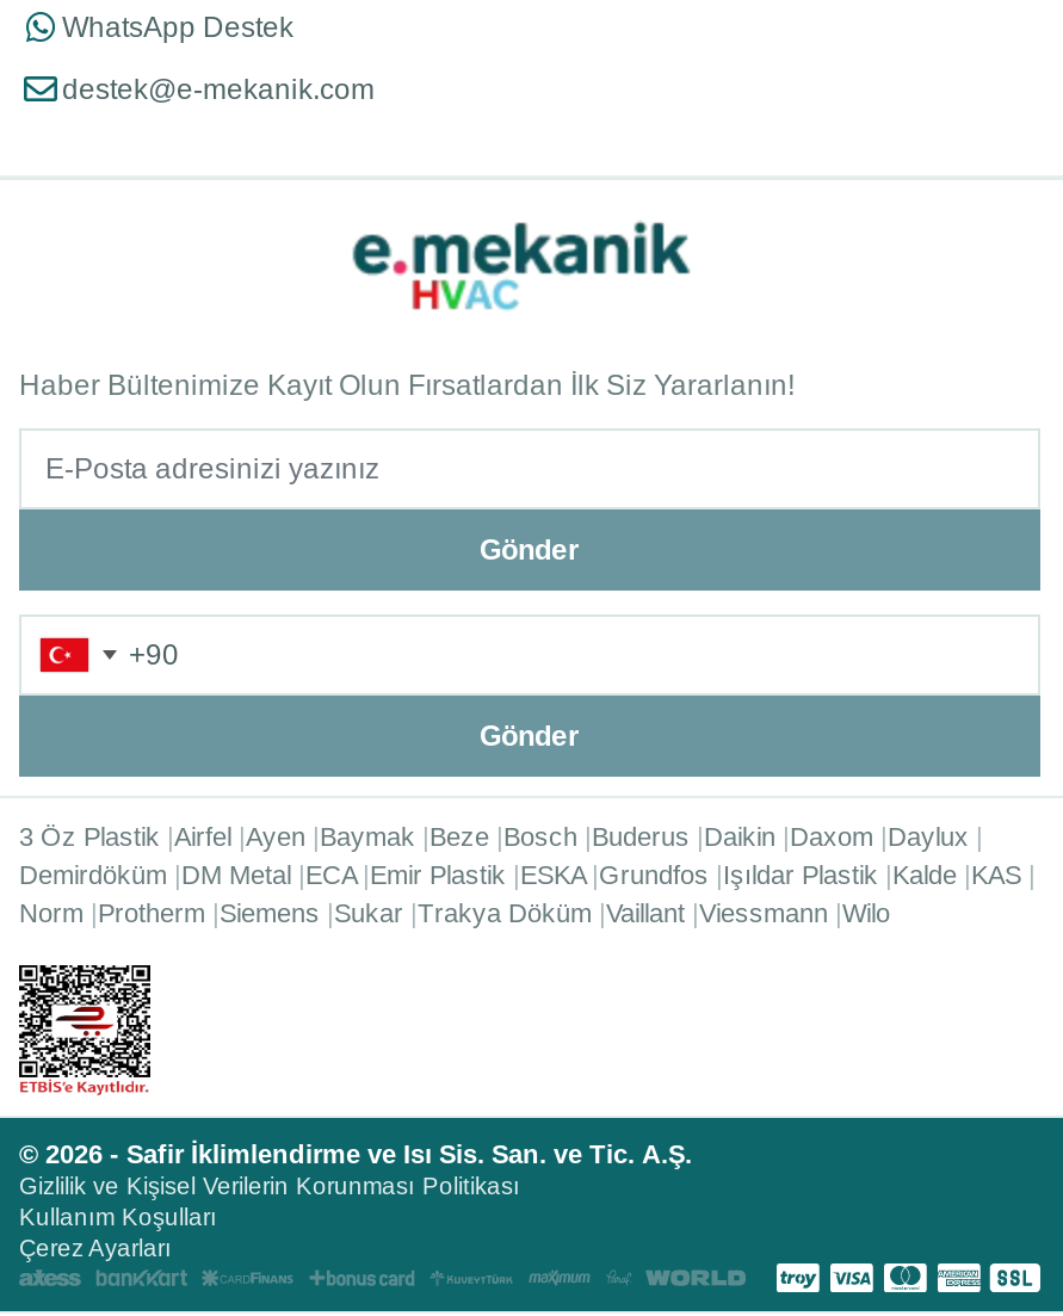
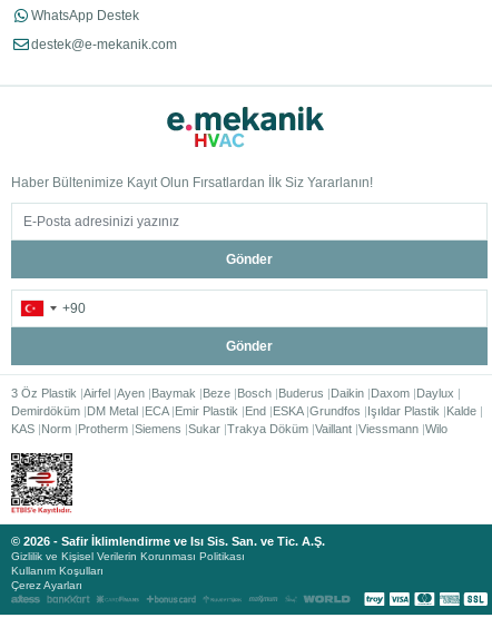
[19,860,1021,927] Demirdöküm DM Metal ECA Emir Plastik ESKA Grundfos Işıldar Plastik Kalde KAS | Norm Protherm Siemens Sukar Trakya Döküm Vaillant Viessmann Wilo -> [11,404,476,435] Demirdöküm DM Metal ECA Emir Plastik End ESKA Grundfos Işıldar Plastik Kalde | KAS Norm Protherm Siemens Sukar Trakya Döküm Vaillant Viessmann Wilo

